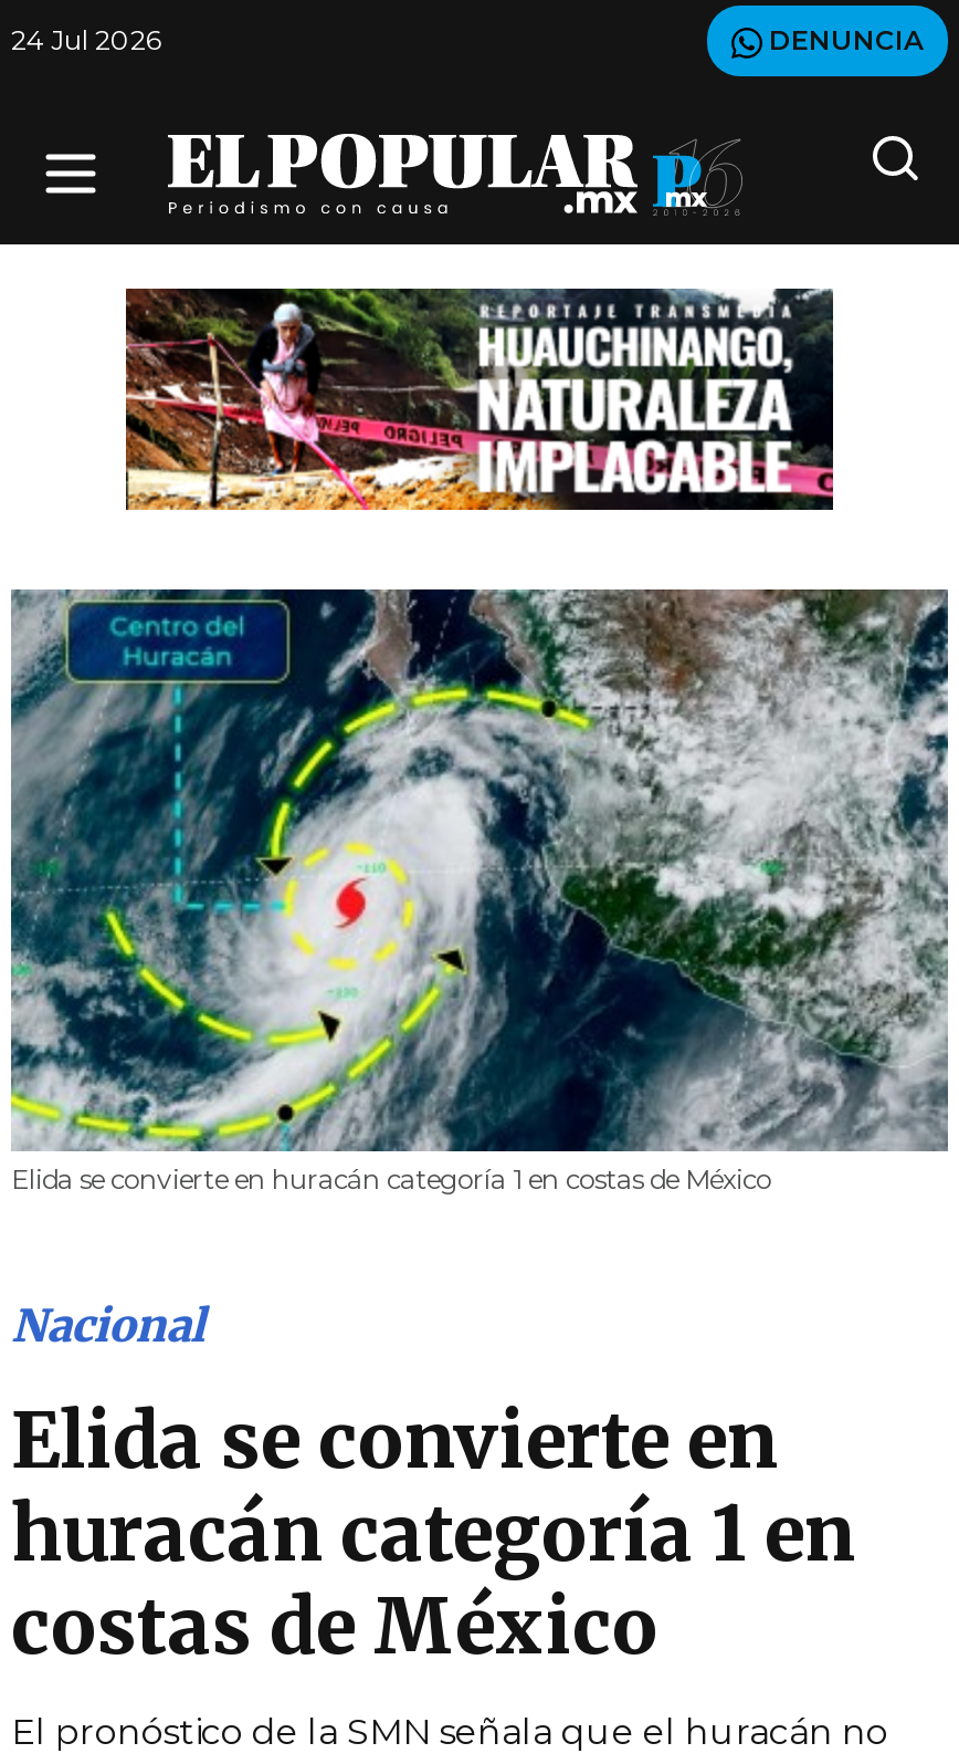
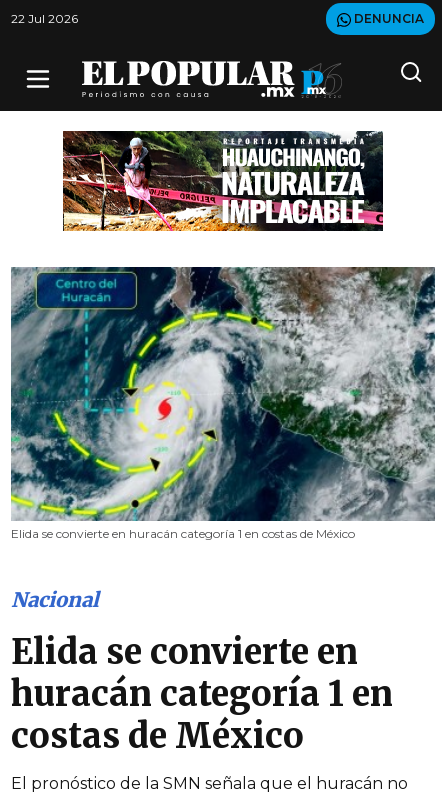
[11,23,161,56] 24 Jul 2026 -> [11,11,78,26] 22 Jul 2026

